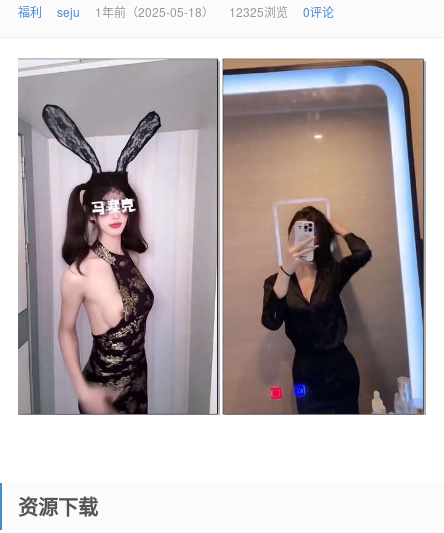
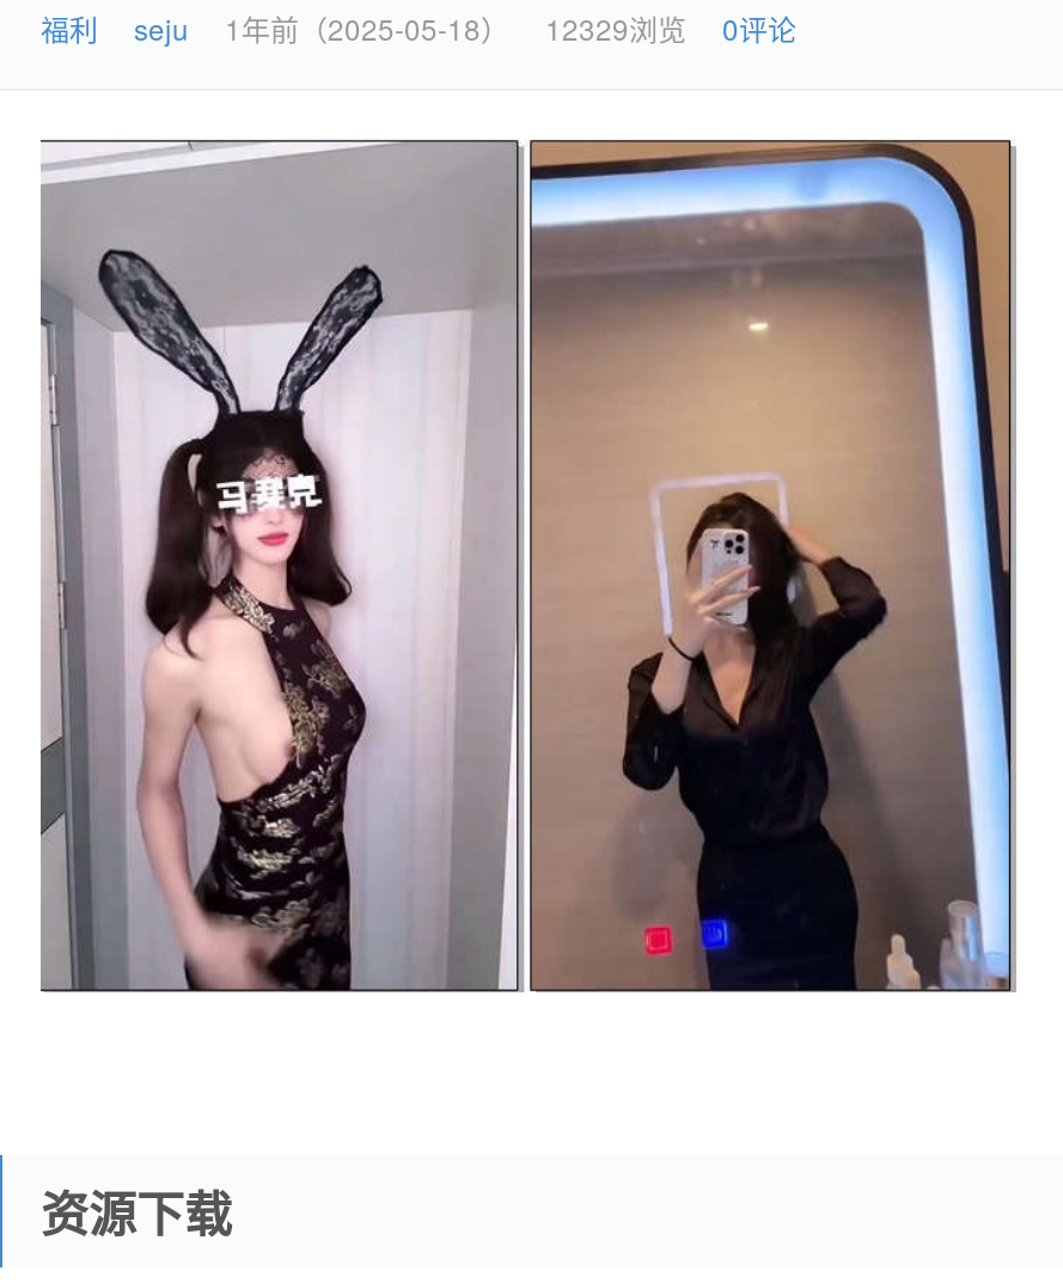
[18,3,334,20] 福利 seju 1年前（2025-05-18） 12325浏览 0评论 -> [41,7,796,48] 福利 seju 1年前（2025-05-18） 12329浏览 0评论

